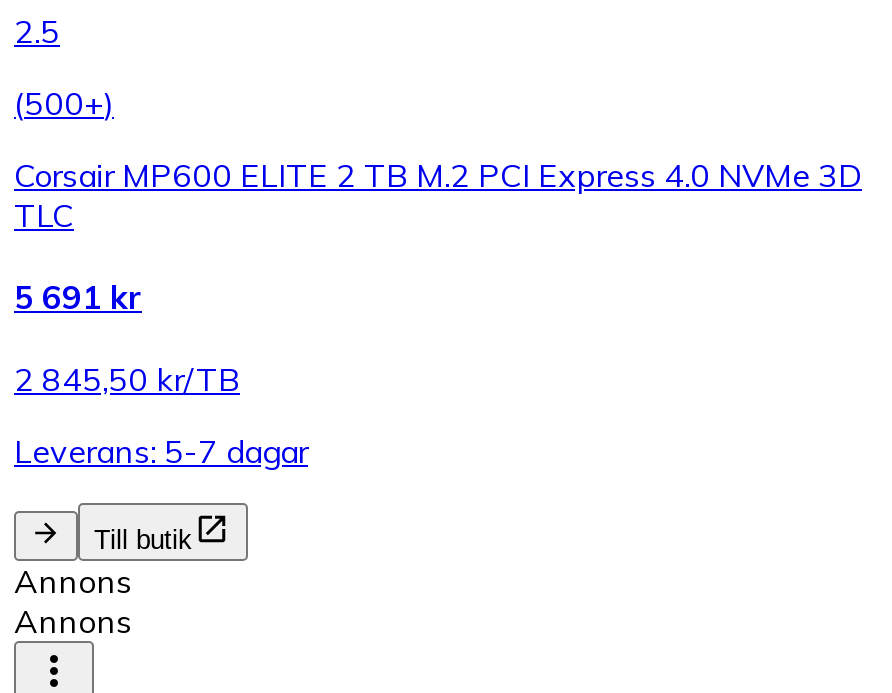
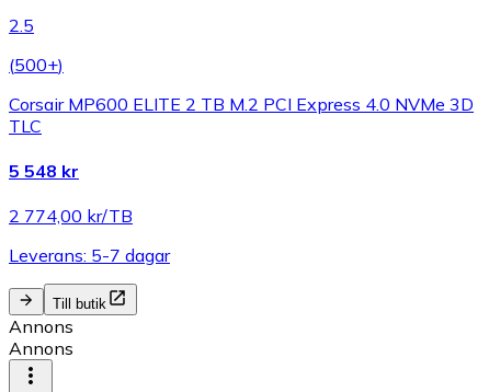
[14,277,142,317] 5 691 kr -> [9,160,79,182] 5 548 kr
[14,360,240,400] 2 845,50 kr/TB -> [9,205,133,227] 2 774,00 kr/TB

